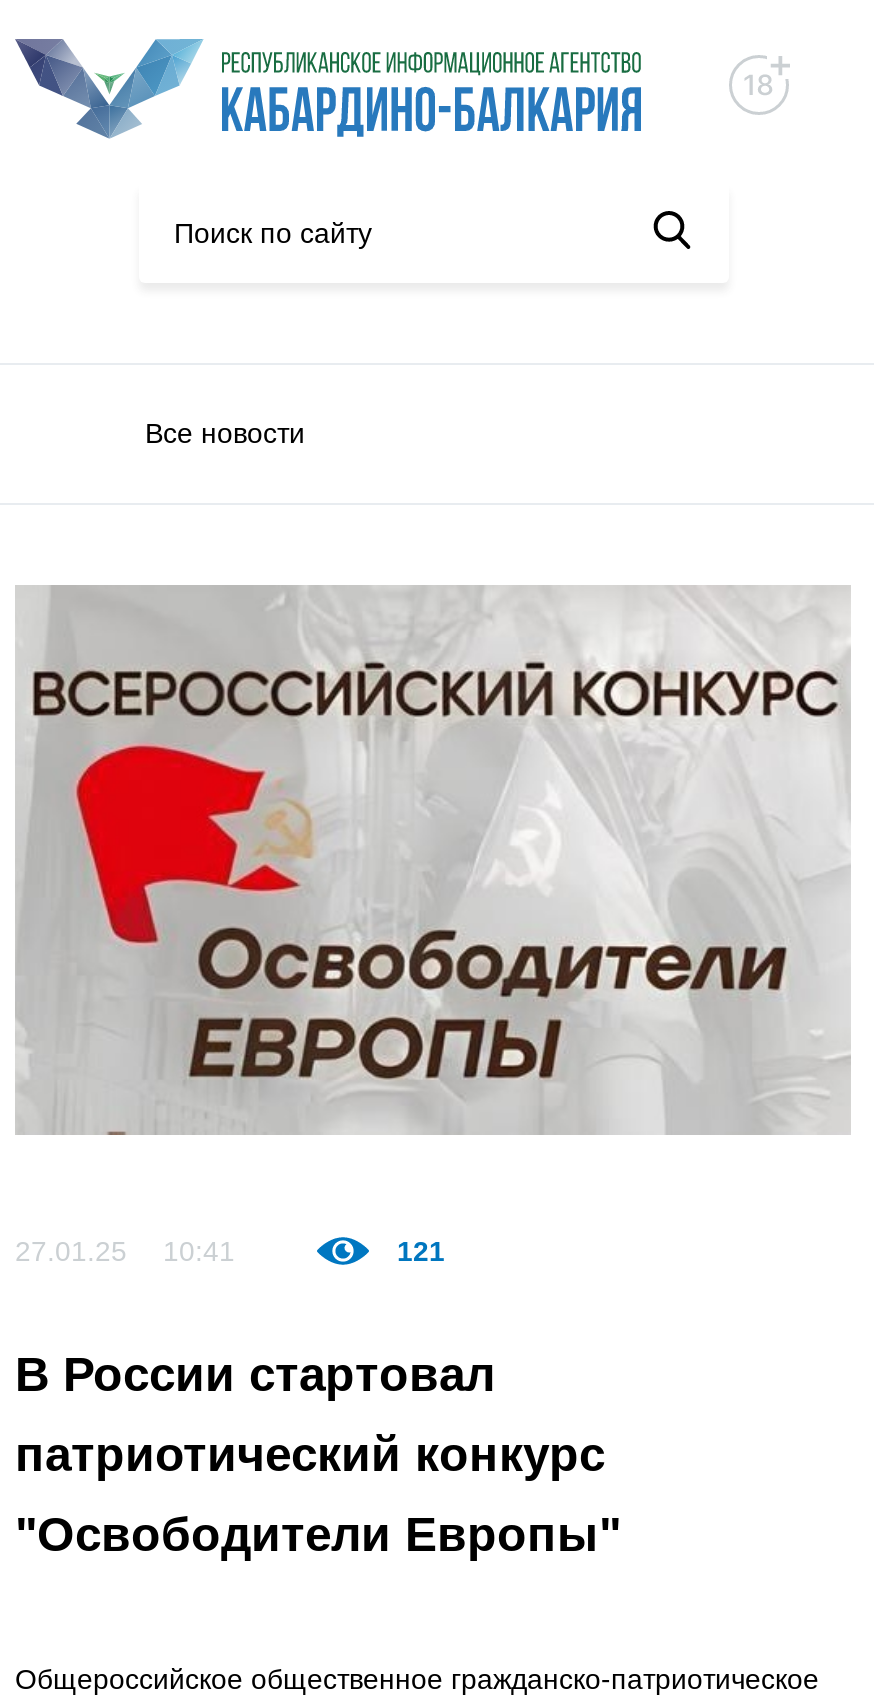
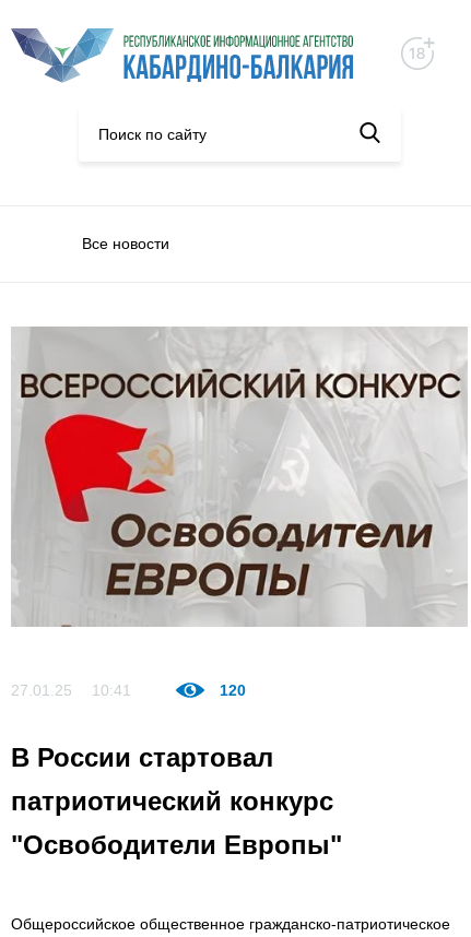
[397,1235,445,1267] 121 -> [220,681,246,699] 120

